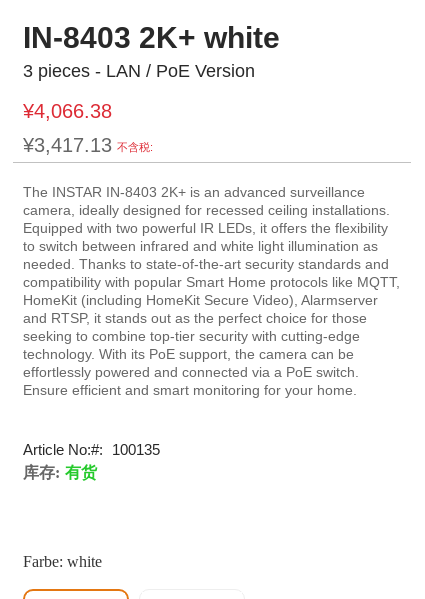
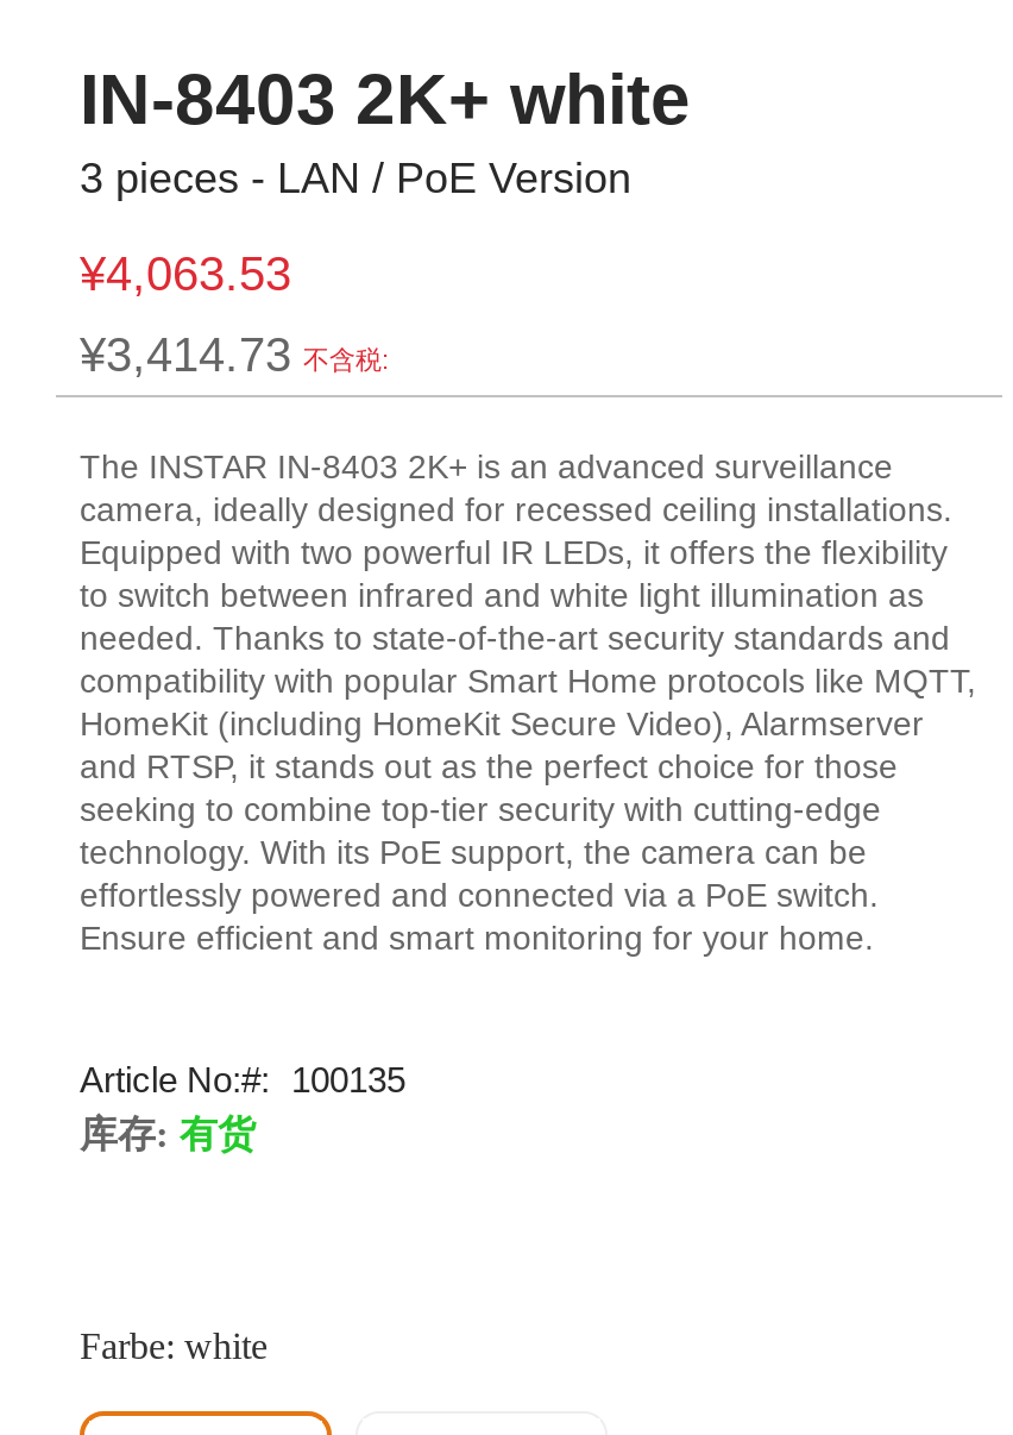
[23,100,112,122] ¥4,066.38 -> [80,247,291,300] ¥4,063.53
[23,134,112,156] ¥3,417.13 -> [80,328,291,381] ¥3,414.73

